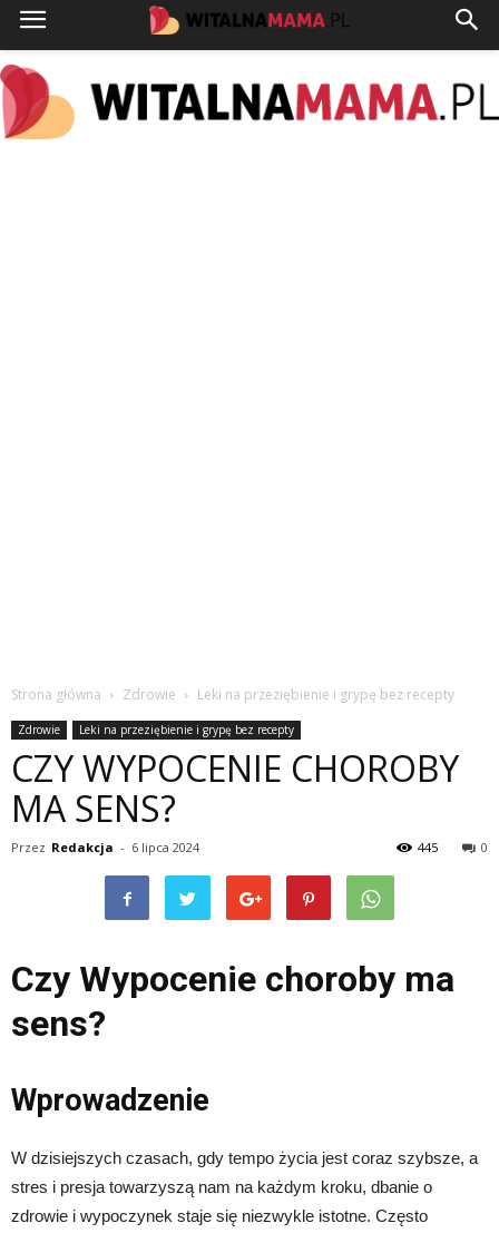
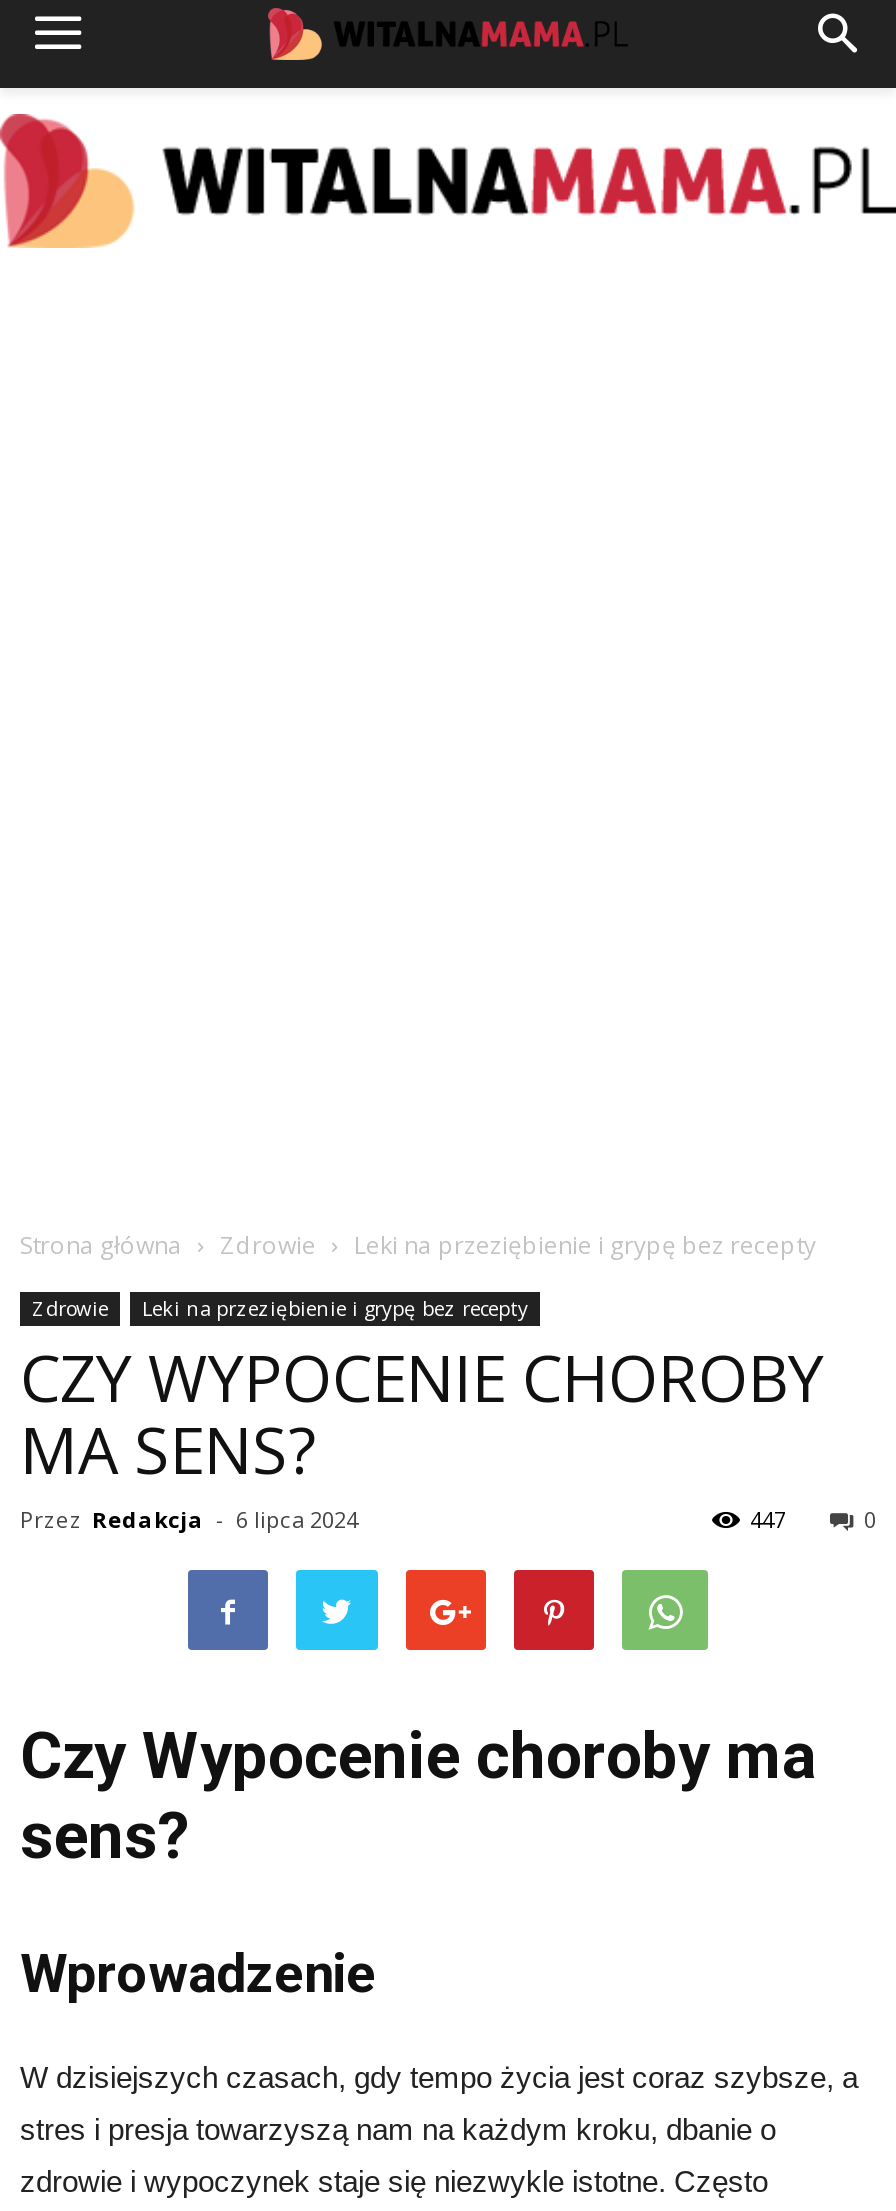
[418,839,438,855] 445 -> [750,1504,786,1534] 447

